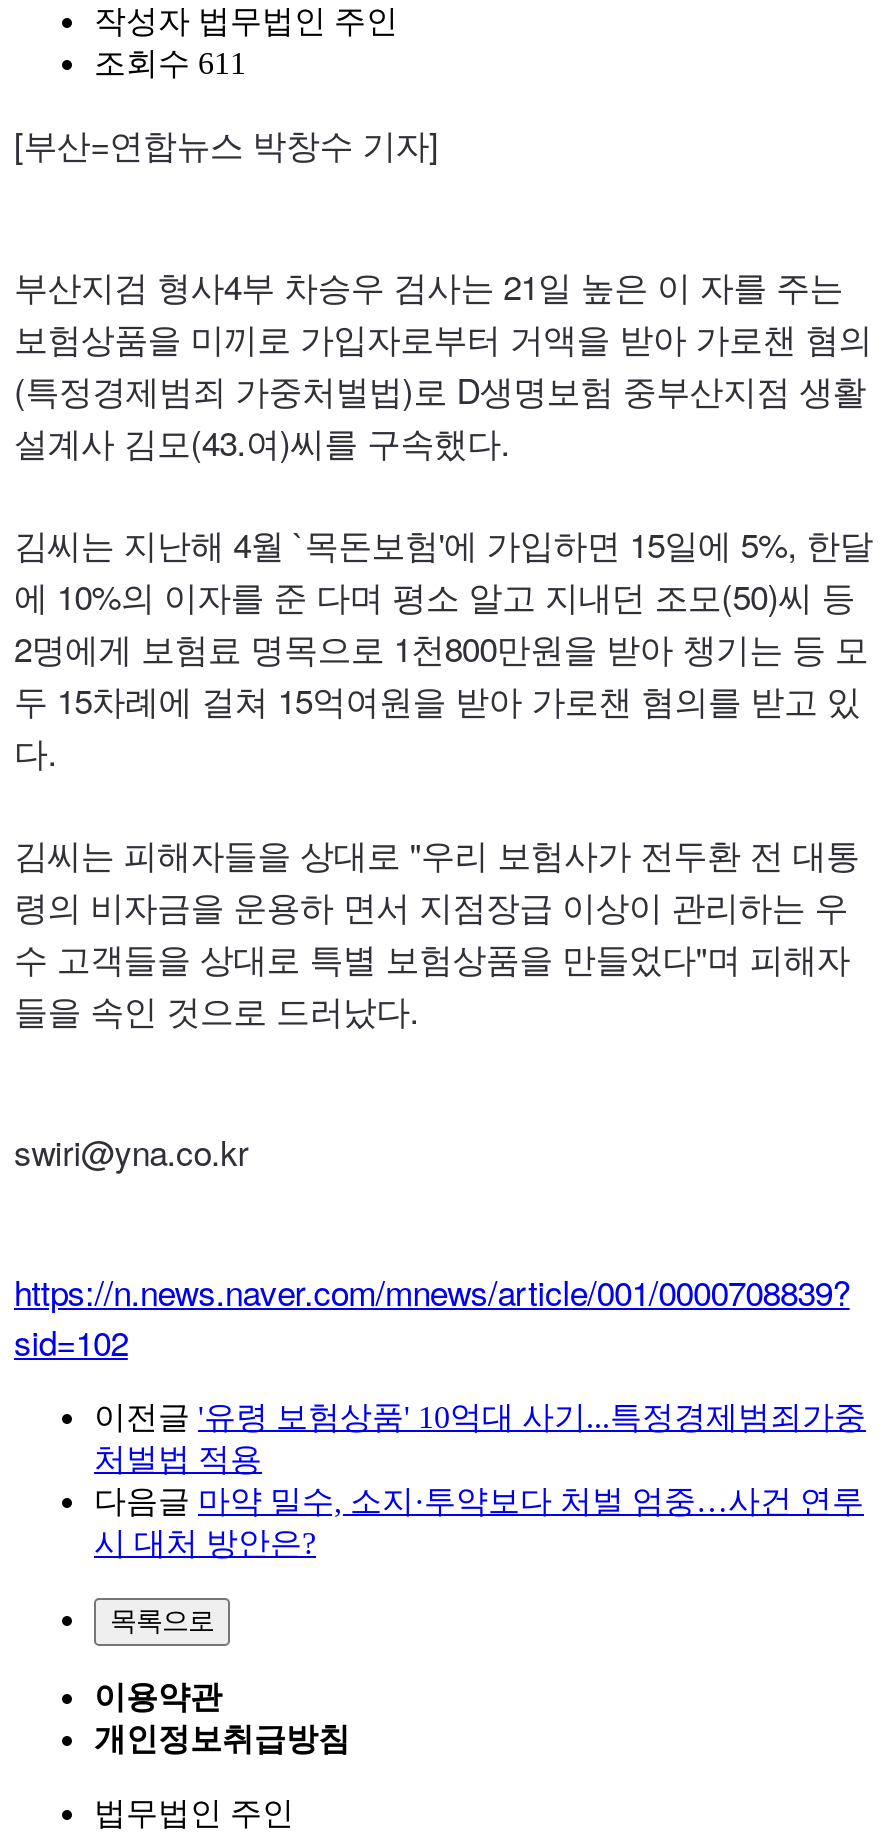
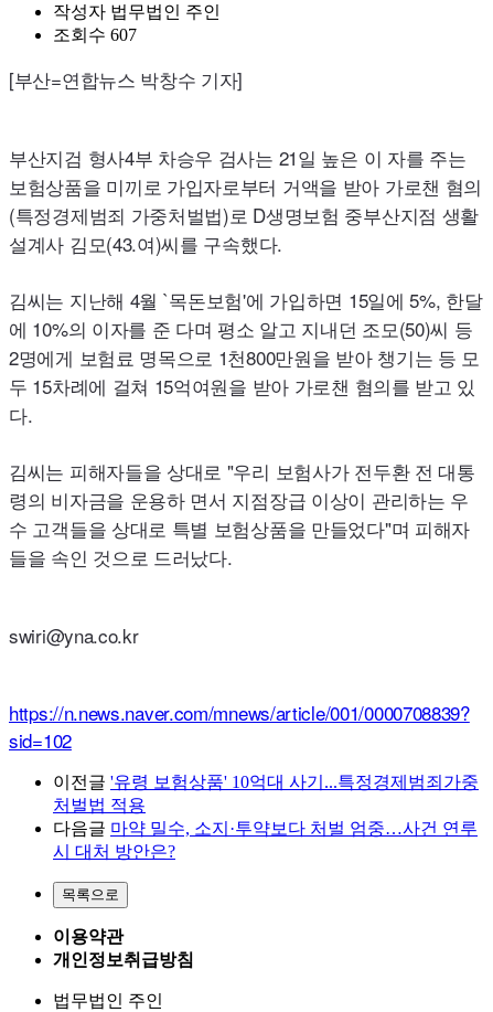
[94,46,246,80] 조회수 611 -> [53,26,137,44] 조회수 607

